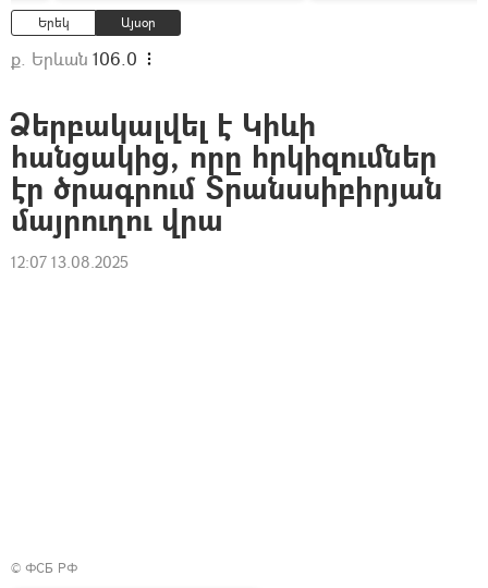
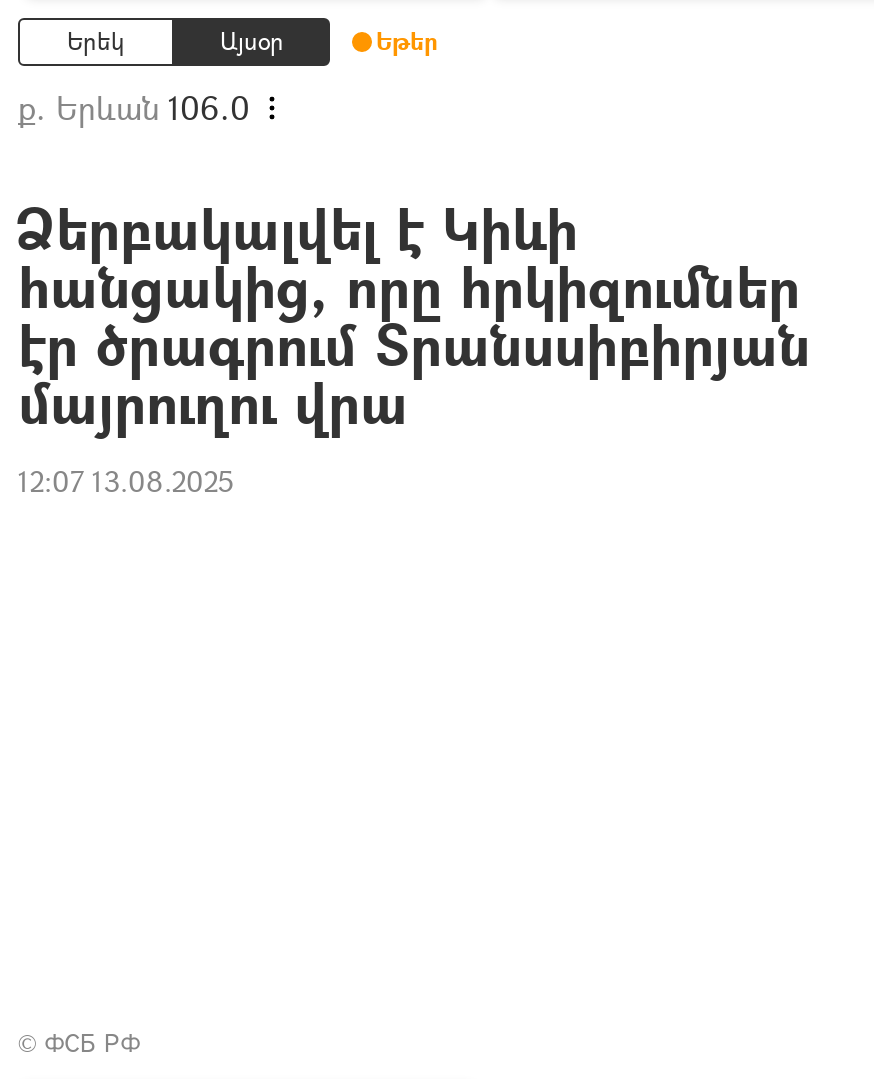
none -> [376,24,438,58] Եթեր

